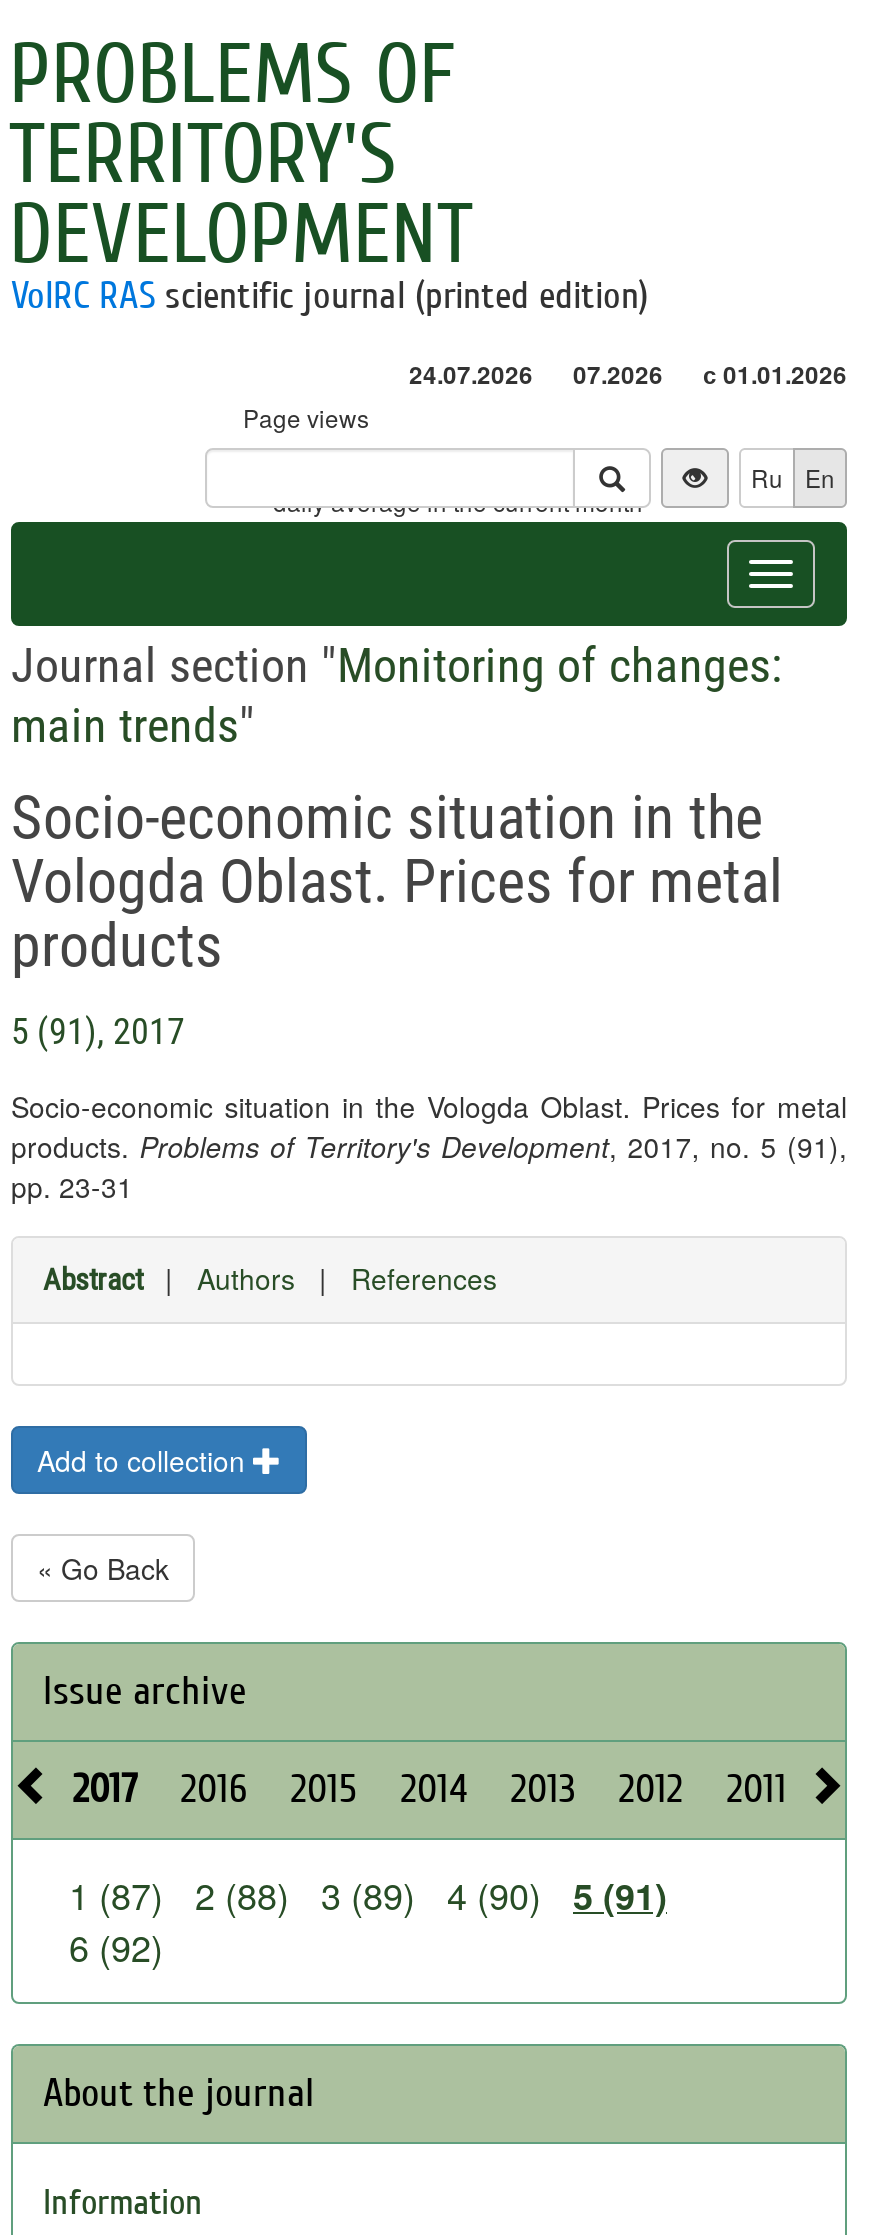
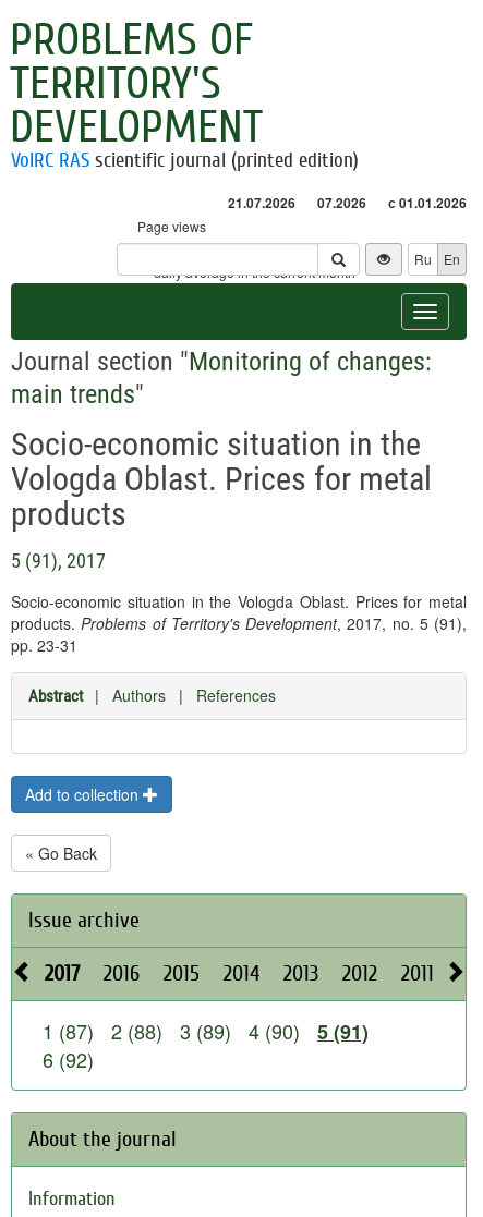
[409,356,847,392] 24.07.2026 07.2026 с 01.01.2026 -> [228,193,467,212] 21.07.2026 07.2026 с 01.01.2026

